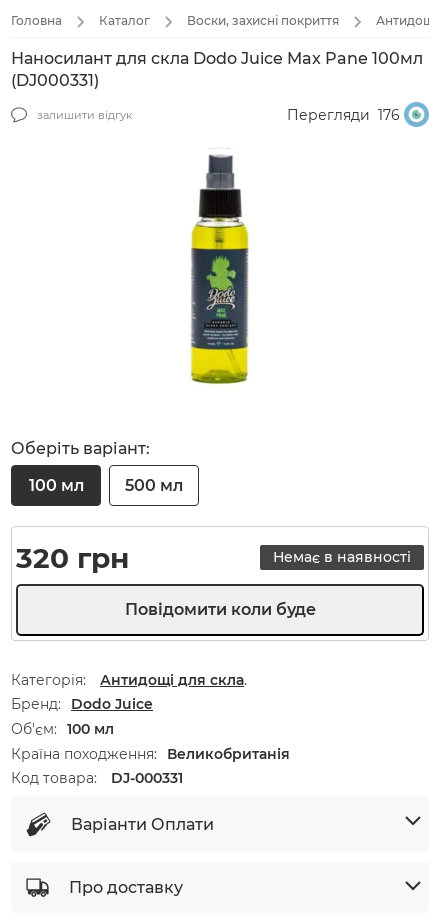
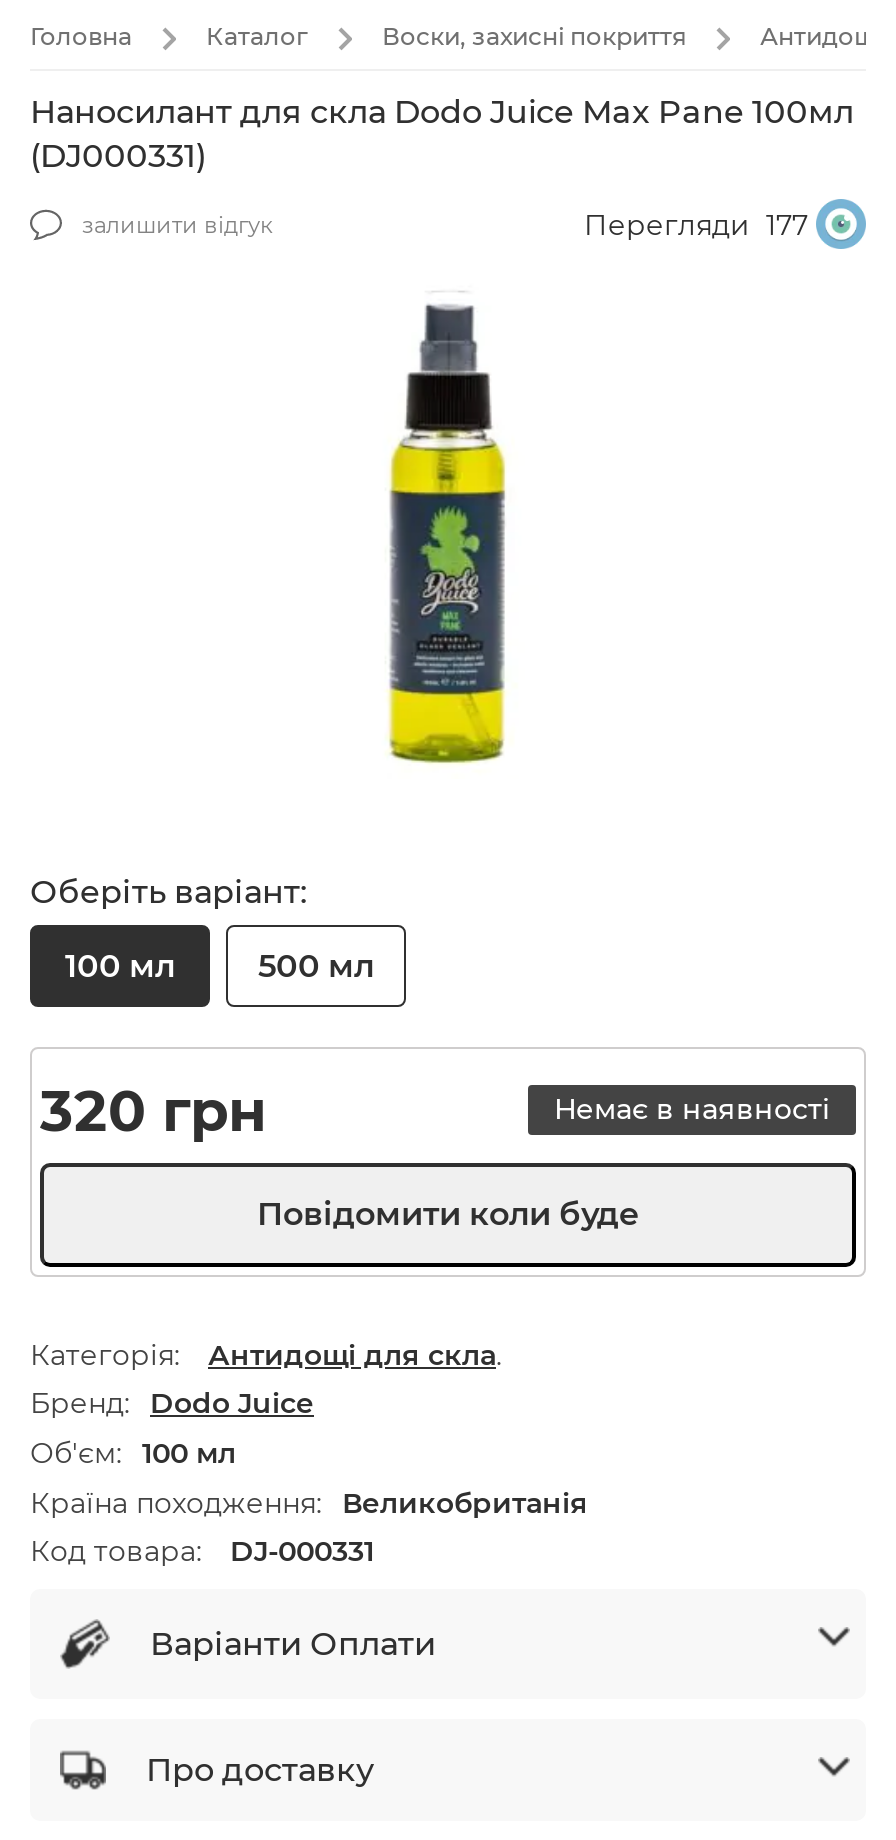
[287,105,400,123] Перегляди 176 -> [584,206,808,242] Перегляди 177

